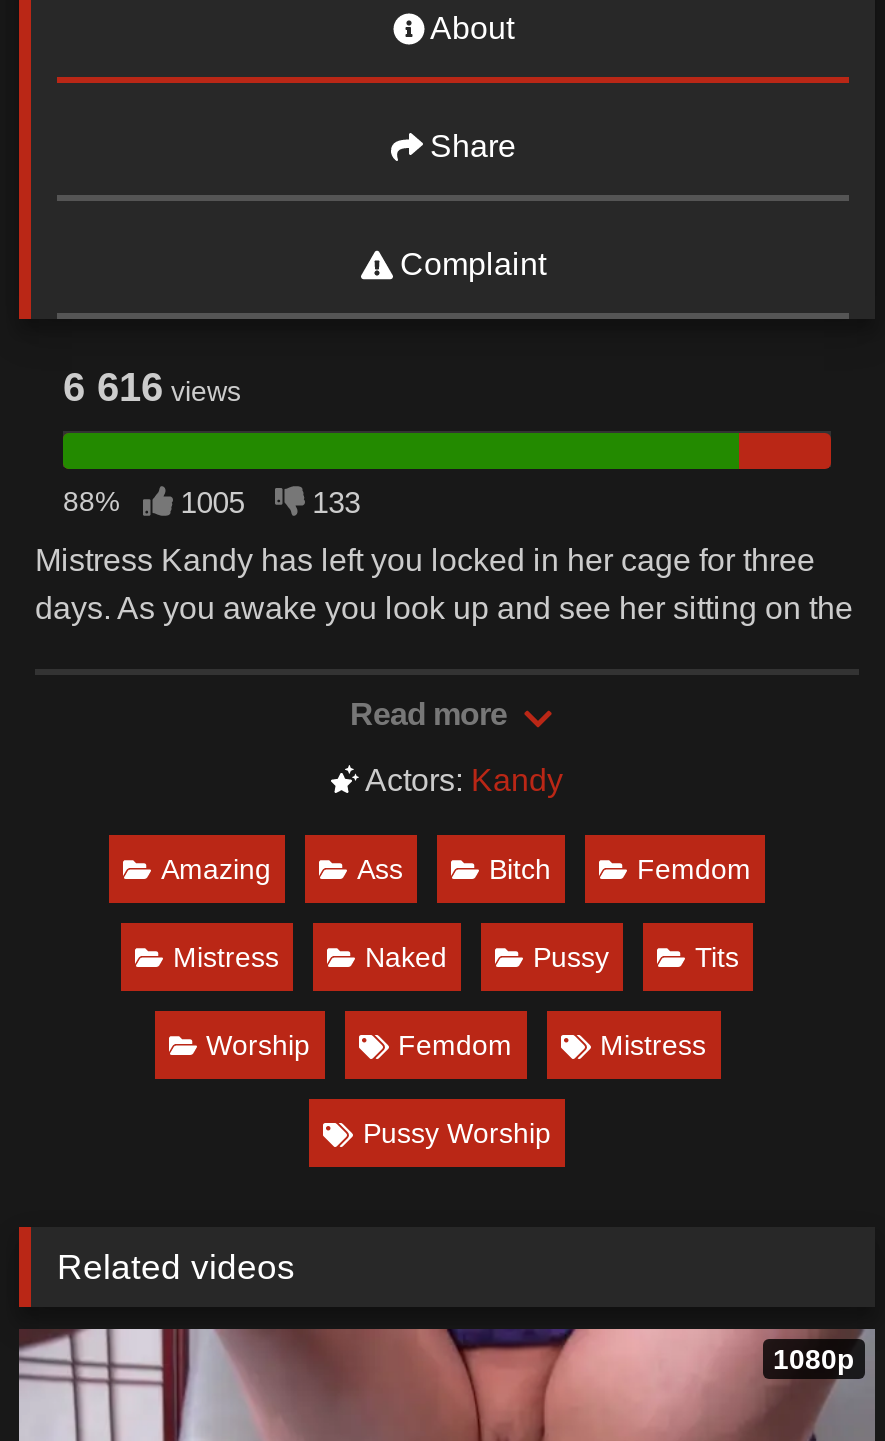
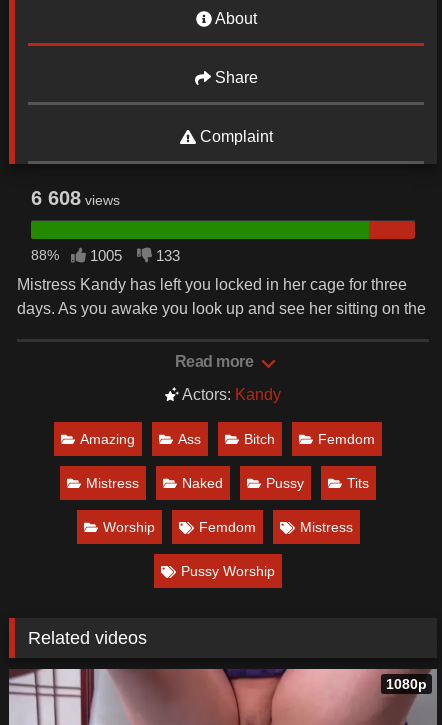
[63,364,241,408] 6 616 views -> [31,187,120,209] 6 608 views

